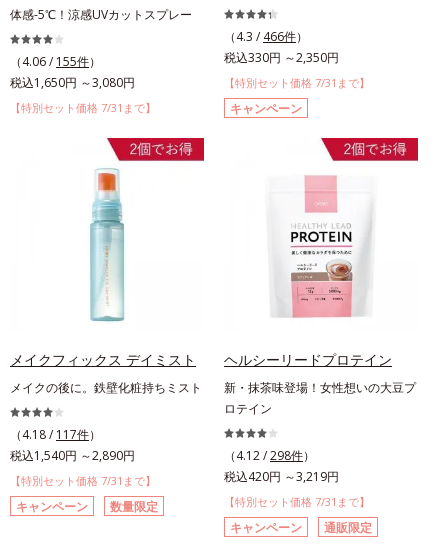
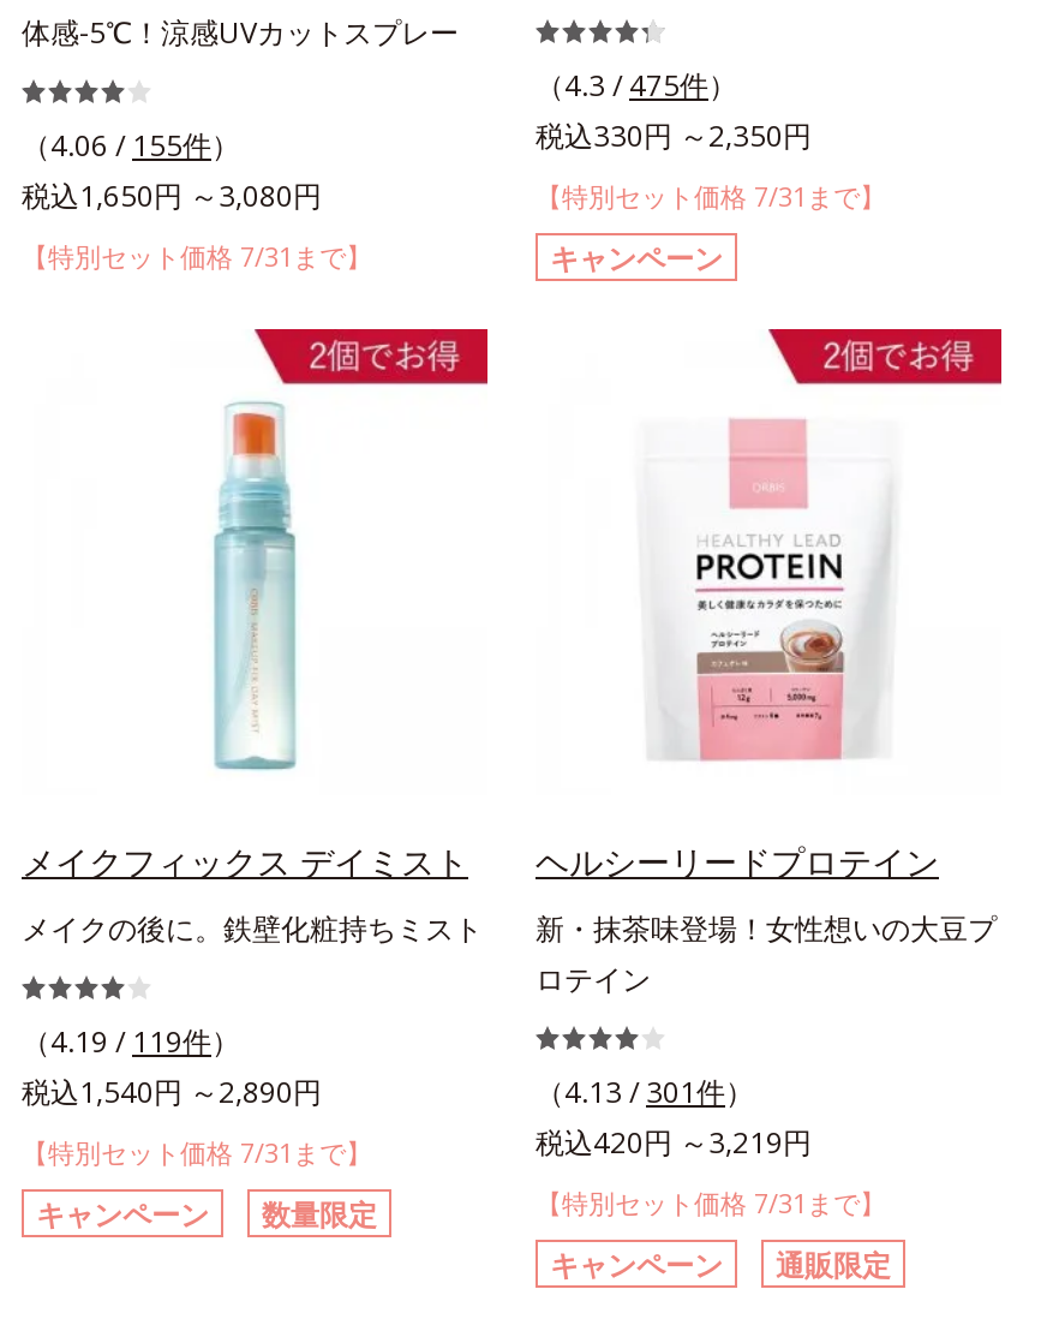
[224,28,308,45] （4.3 / 466件） -> [536,64,737,105] （4.3 / 475件）
[10,426,101,443] （4.18 / 117件） -> [22,1020,240,1061] （4.19 / 119件）
[224,447,315,464] （4.12 / 298件） -> [536,1071,754,1111] （4.13 / 301件）

